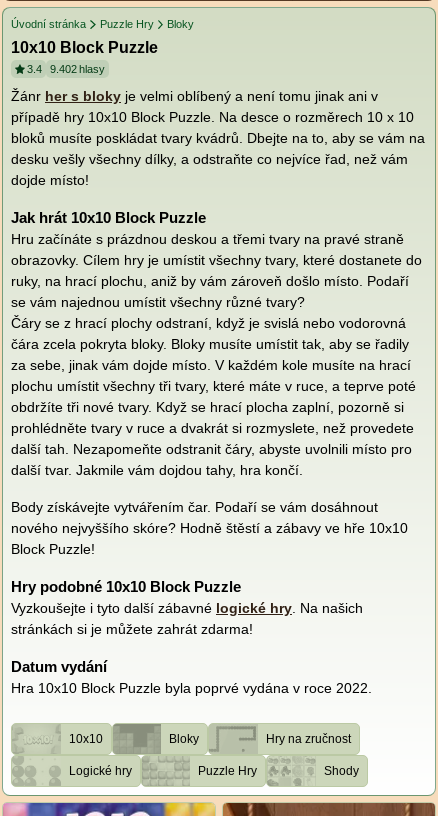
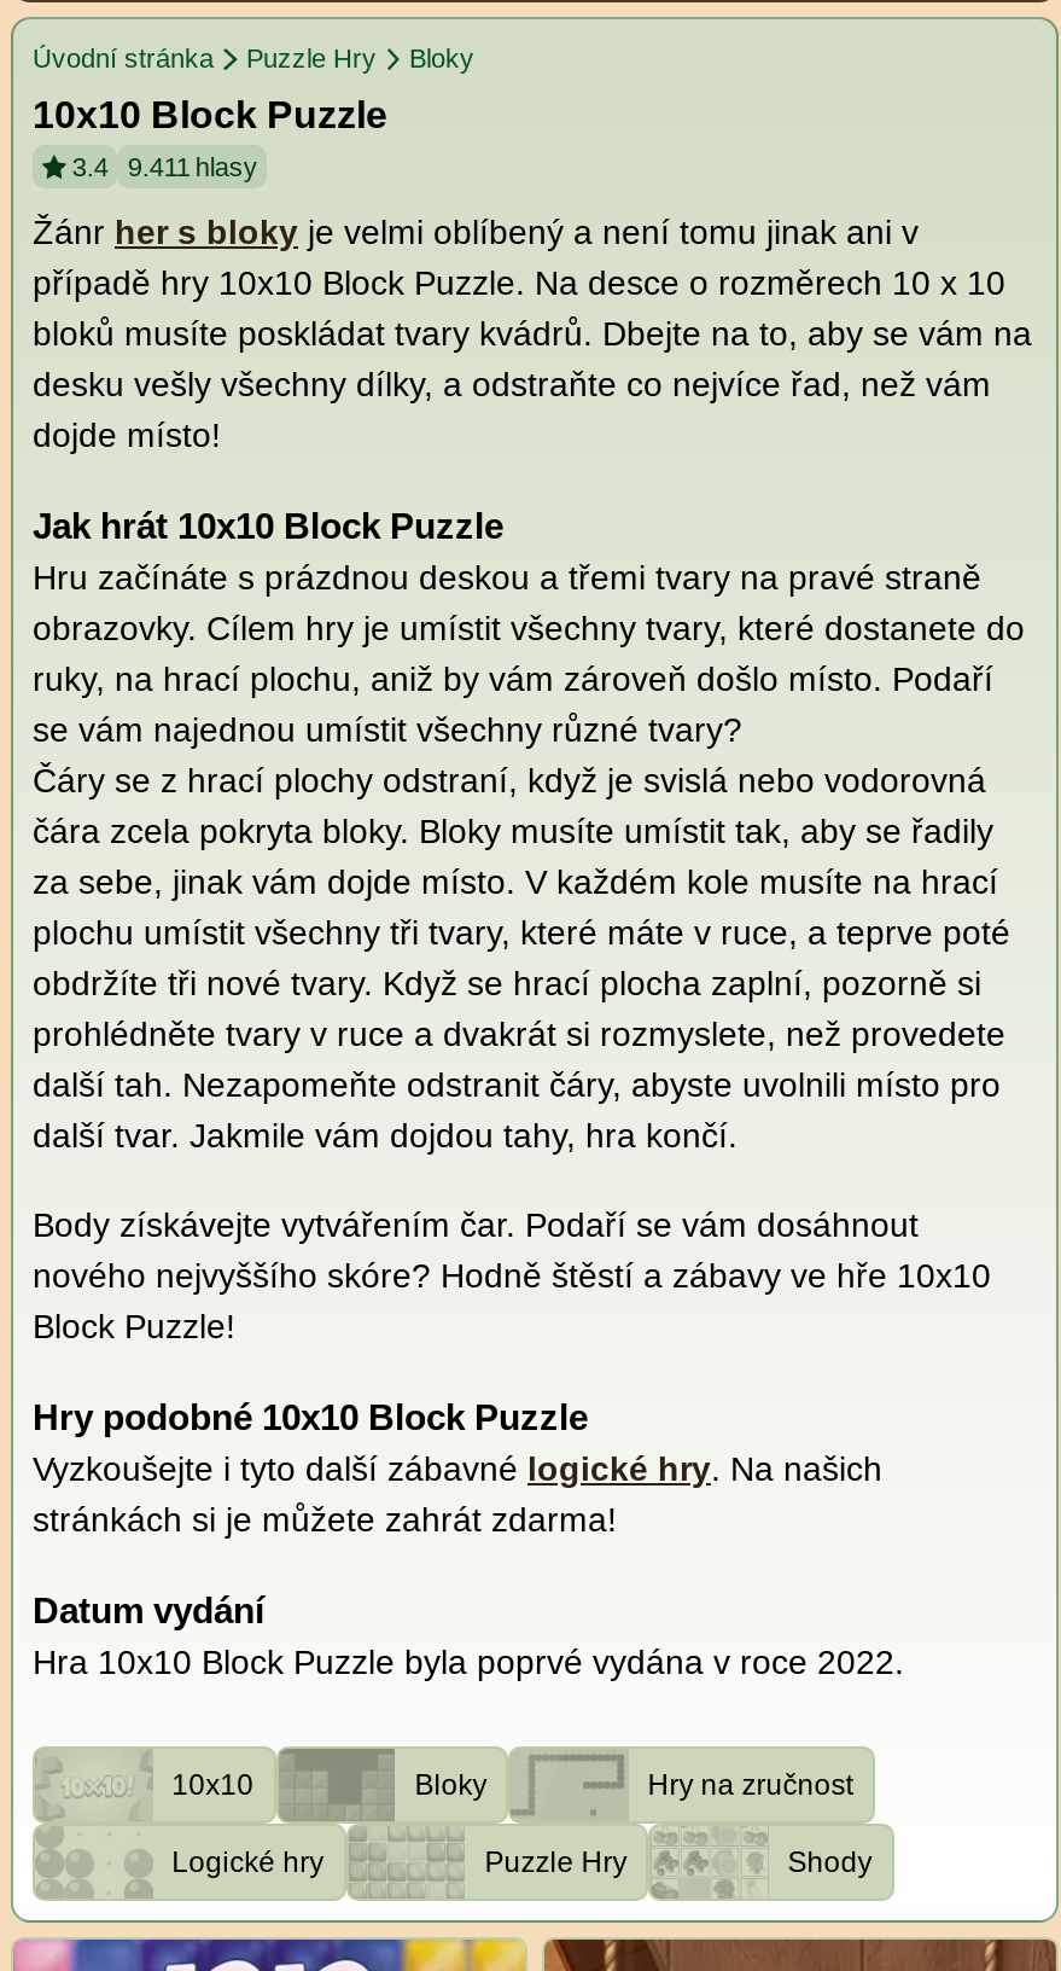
[27,63,105,75] 3.4 9.402 hlasy -> [72,153,258,182] 3.4 9.411 hlasy

